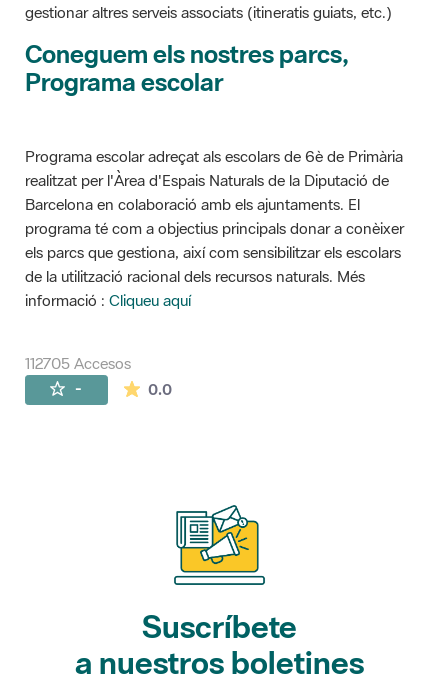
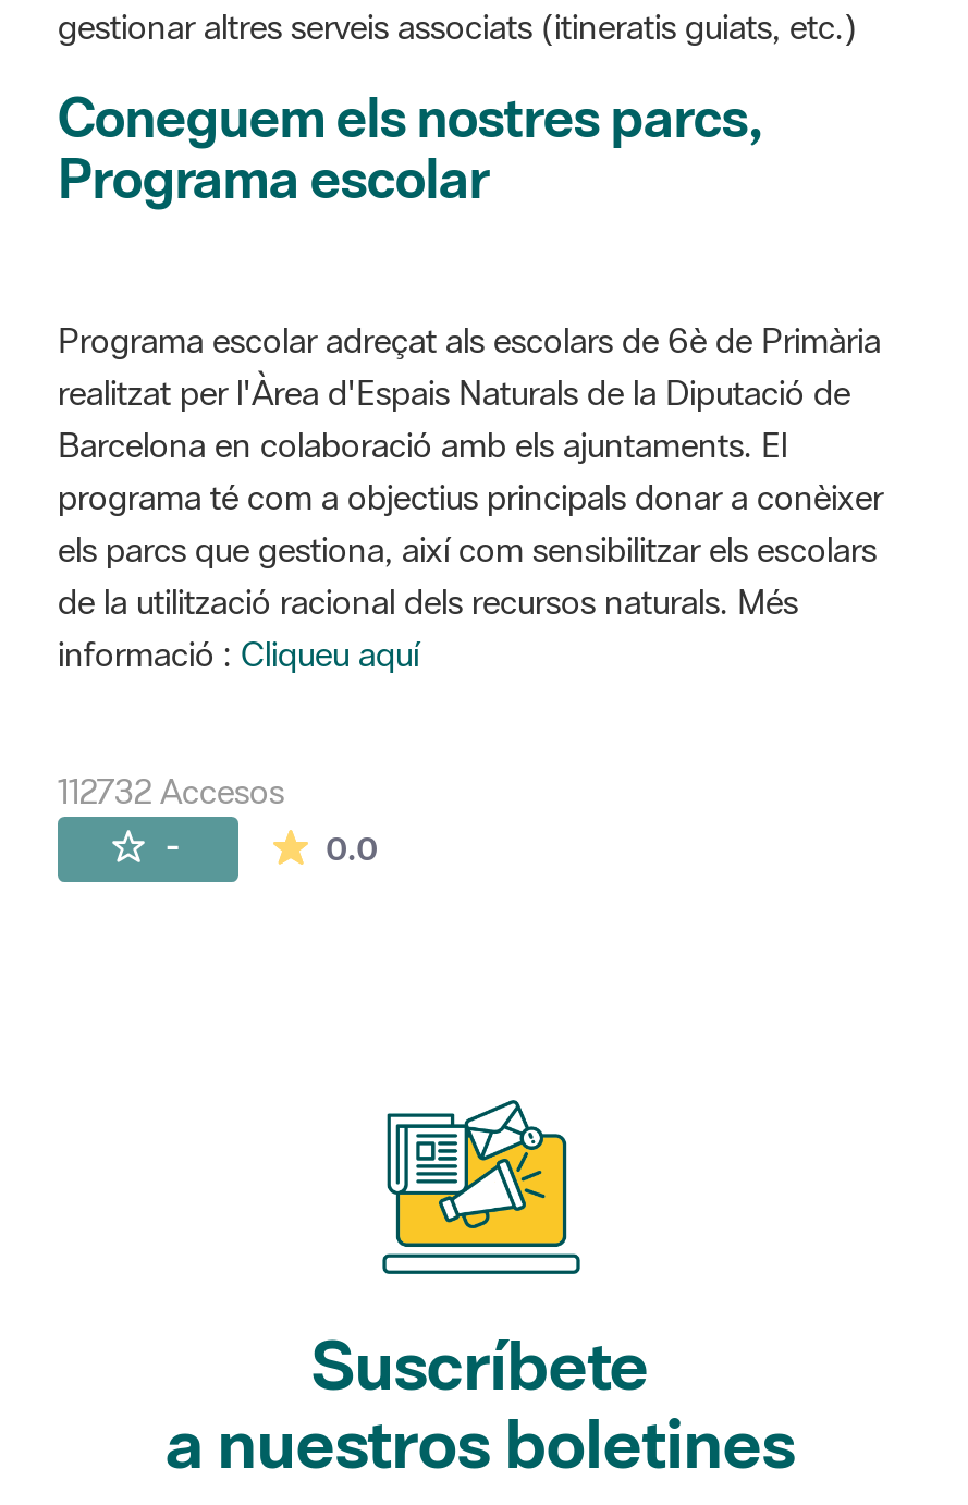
[25,353,131,373] 112705 Accesos -> [58,769,284,812] 112732 Accesos

